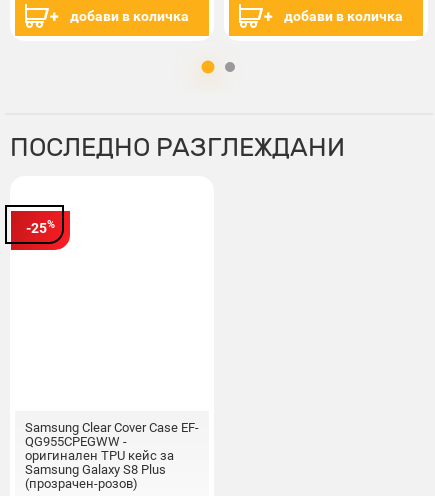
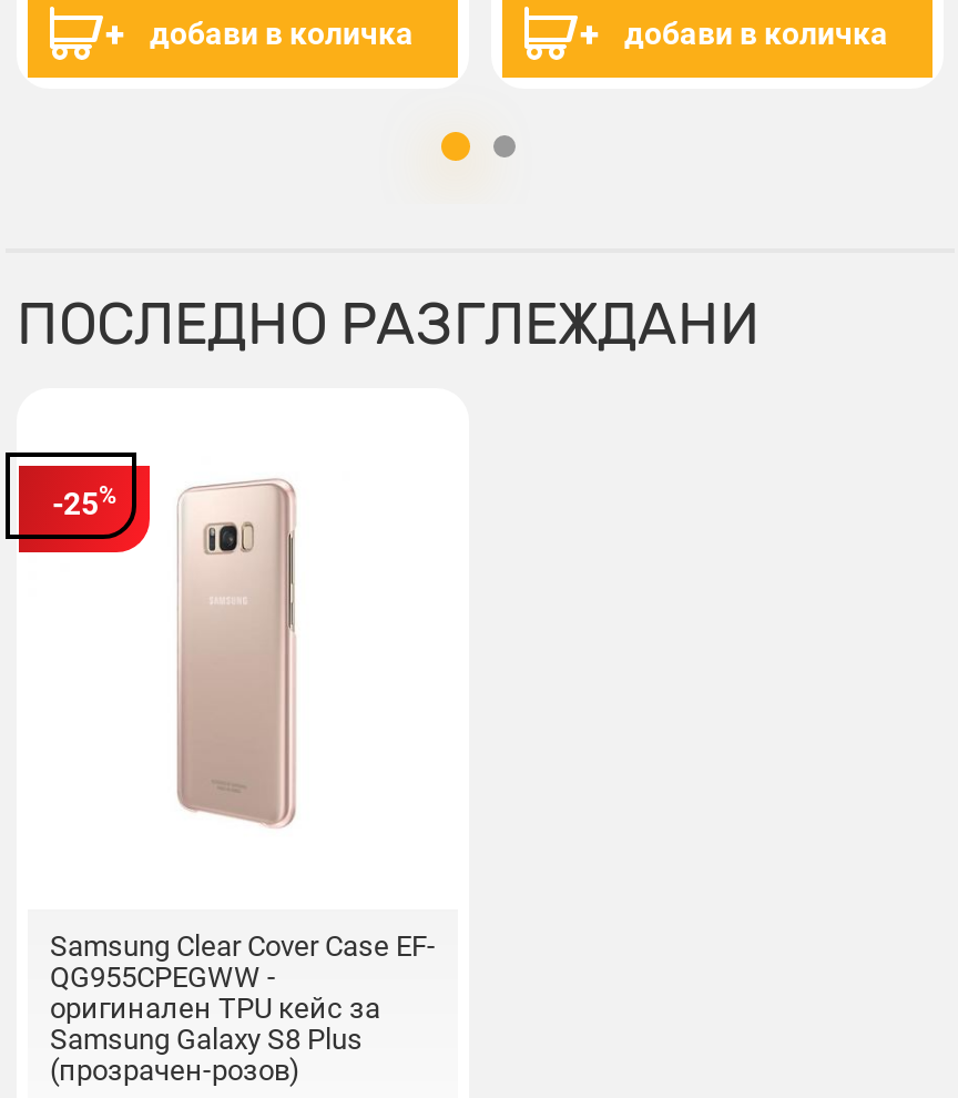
none -> [176,477,296,827] [image]

